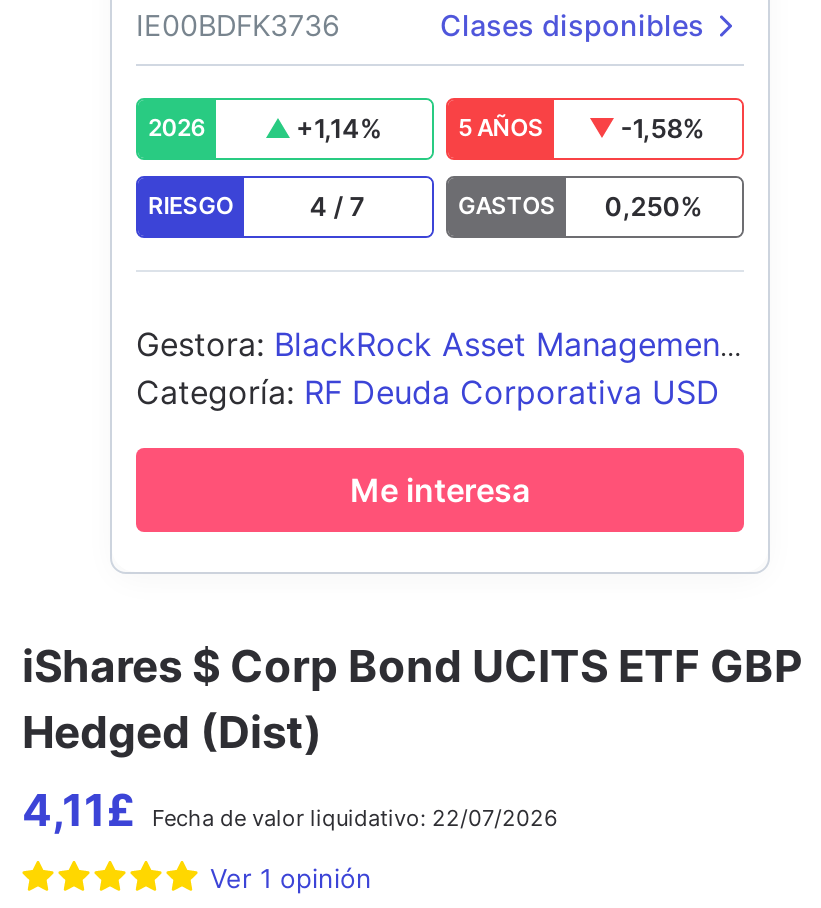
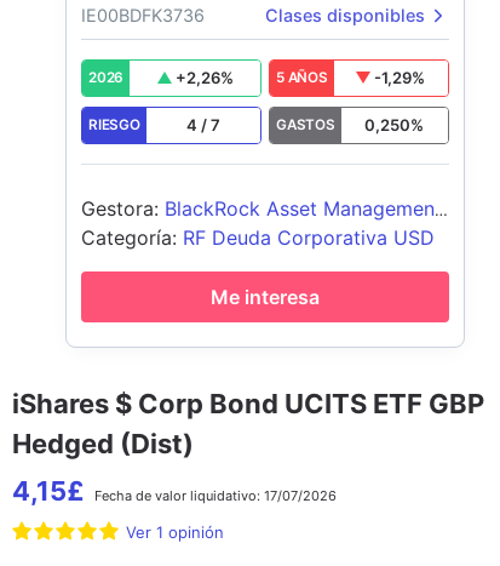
[296,112,382,144] +1,14% -> [175,68,233,87] +2,26%
[621,112,705,144] -1,58% -> [374,68,425,87] -1,29%
[22,784,558,836] 4,11£ Fecha devalor liquidativo: 22/07/2026 -> [12,475,337,507] 4,15£ Fecha devalor liquidativo: 17/07/2026

